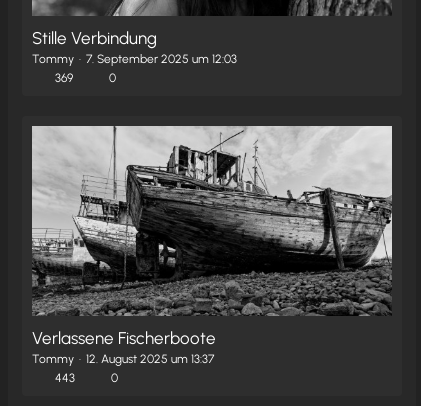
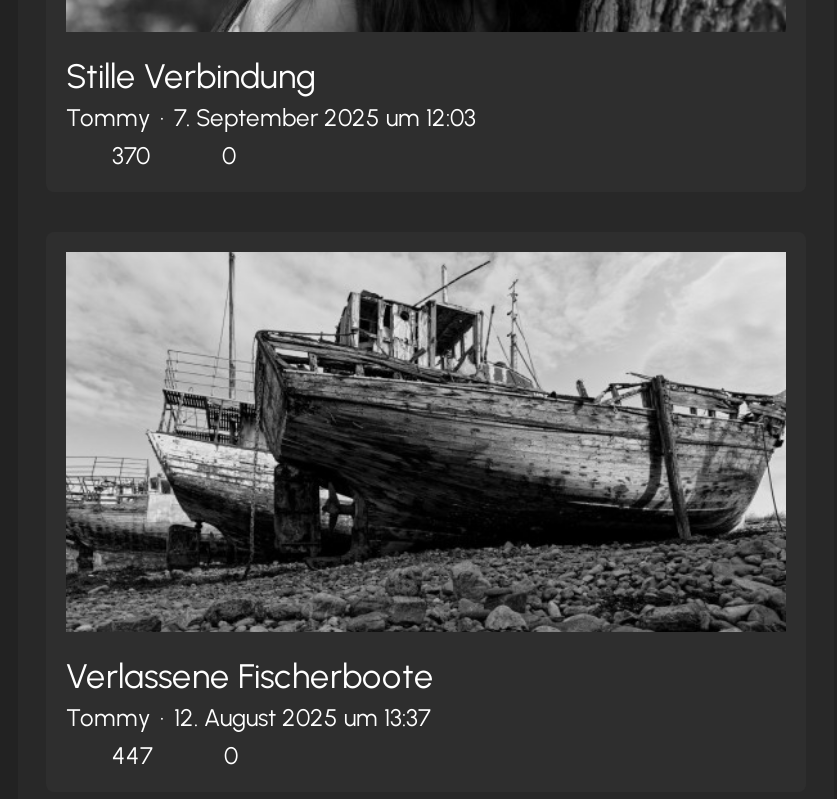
[55,71,73,85] 369 -> [112,142,150,170] 370
[55,371,75,385] 443 -> [112,742,152,770] 447

